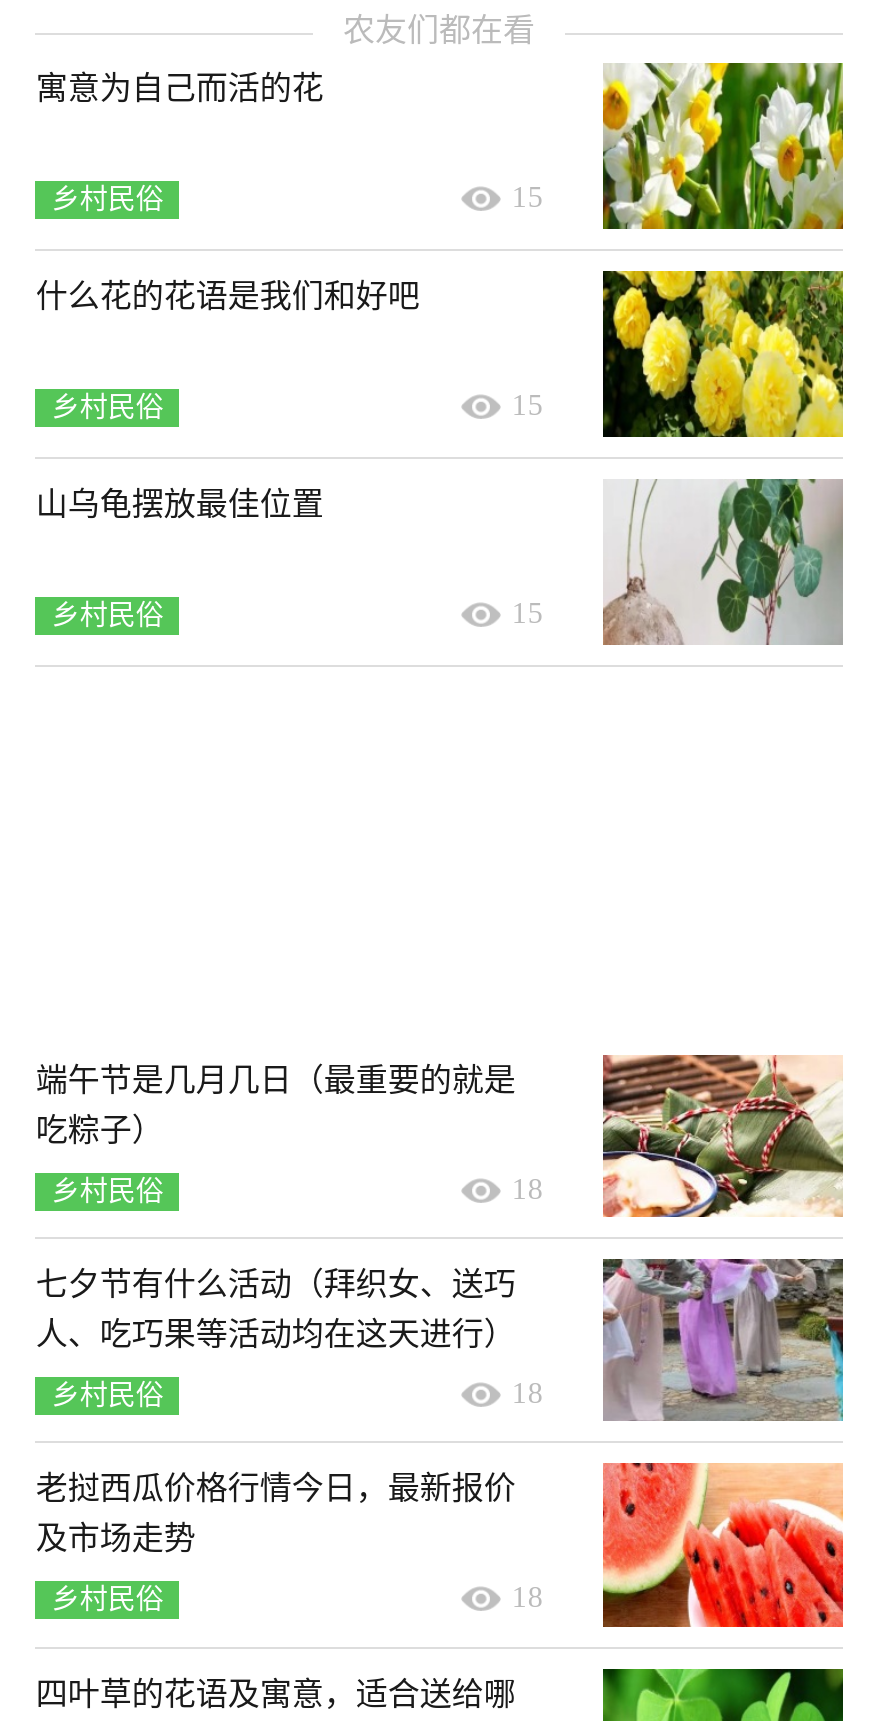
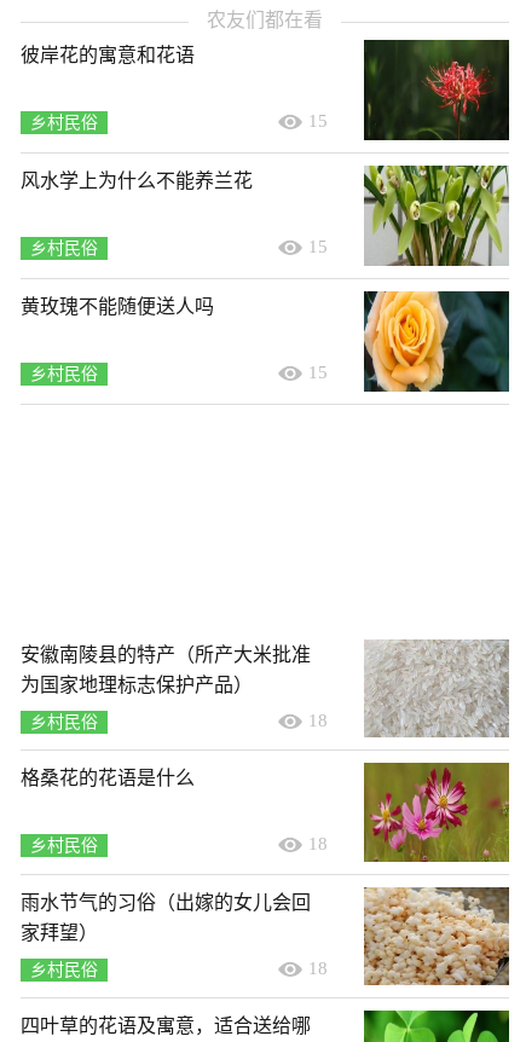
[36,71,324,105] 寓意为自己而活的花 -> [21,45,195,66] 彼岸花的寓意和花语
[601,61,845,231] [image] -> [363,39,510,141] [image]
[36,279,420,313] 什么花的花语是我们和好吧 -> [21,170,253,191] 风水学上为什么不能养兰花
[601,269,845,439] [image] -> [363,164,509,267] [image]
[36,487,324,521] 山乌龟摆放最佳位置 -> [21,296,215,317] 黄玫瑰不能随便送人吗
[601,477,841,647] [image] -> [363,290,509,393] [image]
[36,1062,516,1096] 端午节是几月几日（最重要的就是 -> [21,644,311,664] 安徽南陵县的特产（所产大米批准
[601,1055,843,1219] [image] -> [364,639,509,739] [image]
[36,1112,164,1146] 吃粽子） -> [21,674,253,695] 为国家地理标志保护产品）
[36,1266,516,1350] 七夕节有什么活动（拜织女、送巧 | 人、吃巧果等活动均在这天进行） -> [21,767,195,788] 格桑花的花语是什么
[601,1257,845,1421] [image] -> [363,762,510,863] [image]
[36,1470,516,1504] 老挝西瓜价格行情今日，最新报价 -> [21,893,311,913] 雨水节气的习俗（出嫁的女儿会回
[603,1461,845,1629] [image] -> [363,886,510,986] [image]
[36,1520,196,1554] 及市场走势 -> [21,923,98,943] 家拜望）

